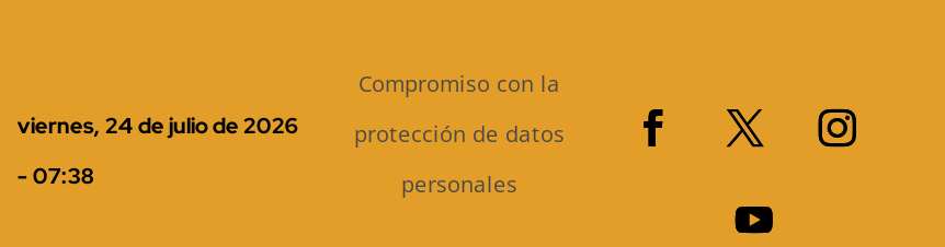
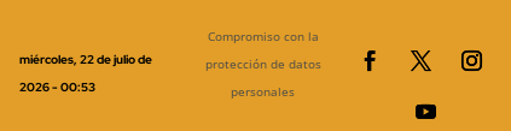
[17,110,298,139] viernes, 24 de julio de 2026 -> [20,51,153,67] miércoles, 22 de julio de
[17,161,94,189] - 07:38 -> [20,79,96,94] 2026 - 00:53

